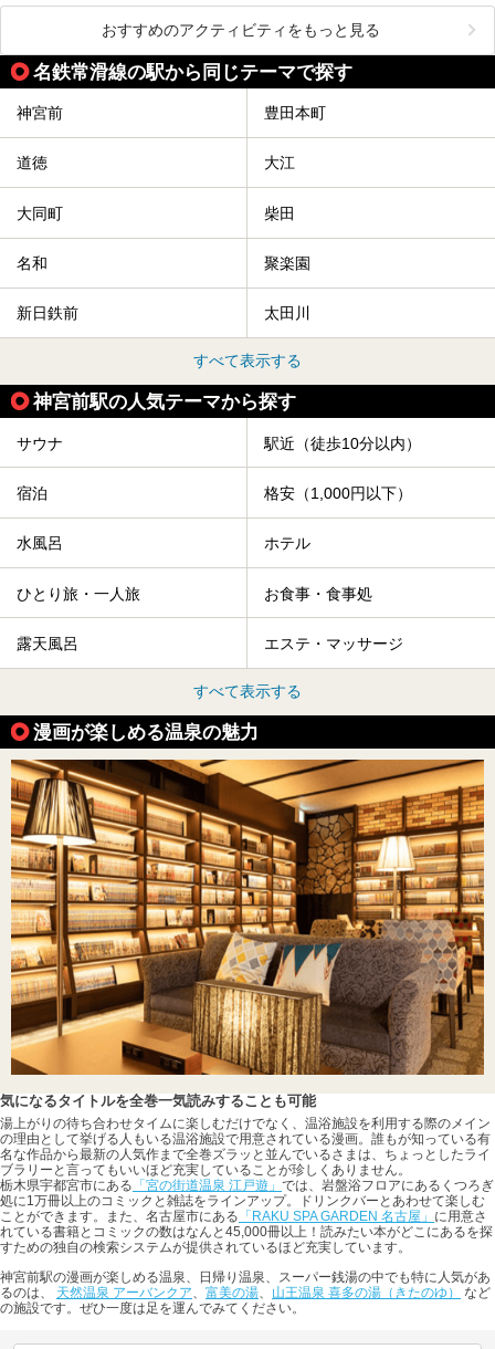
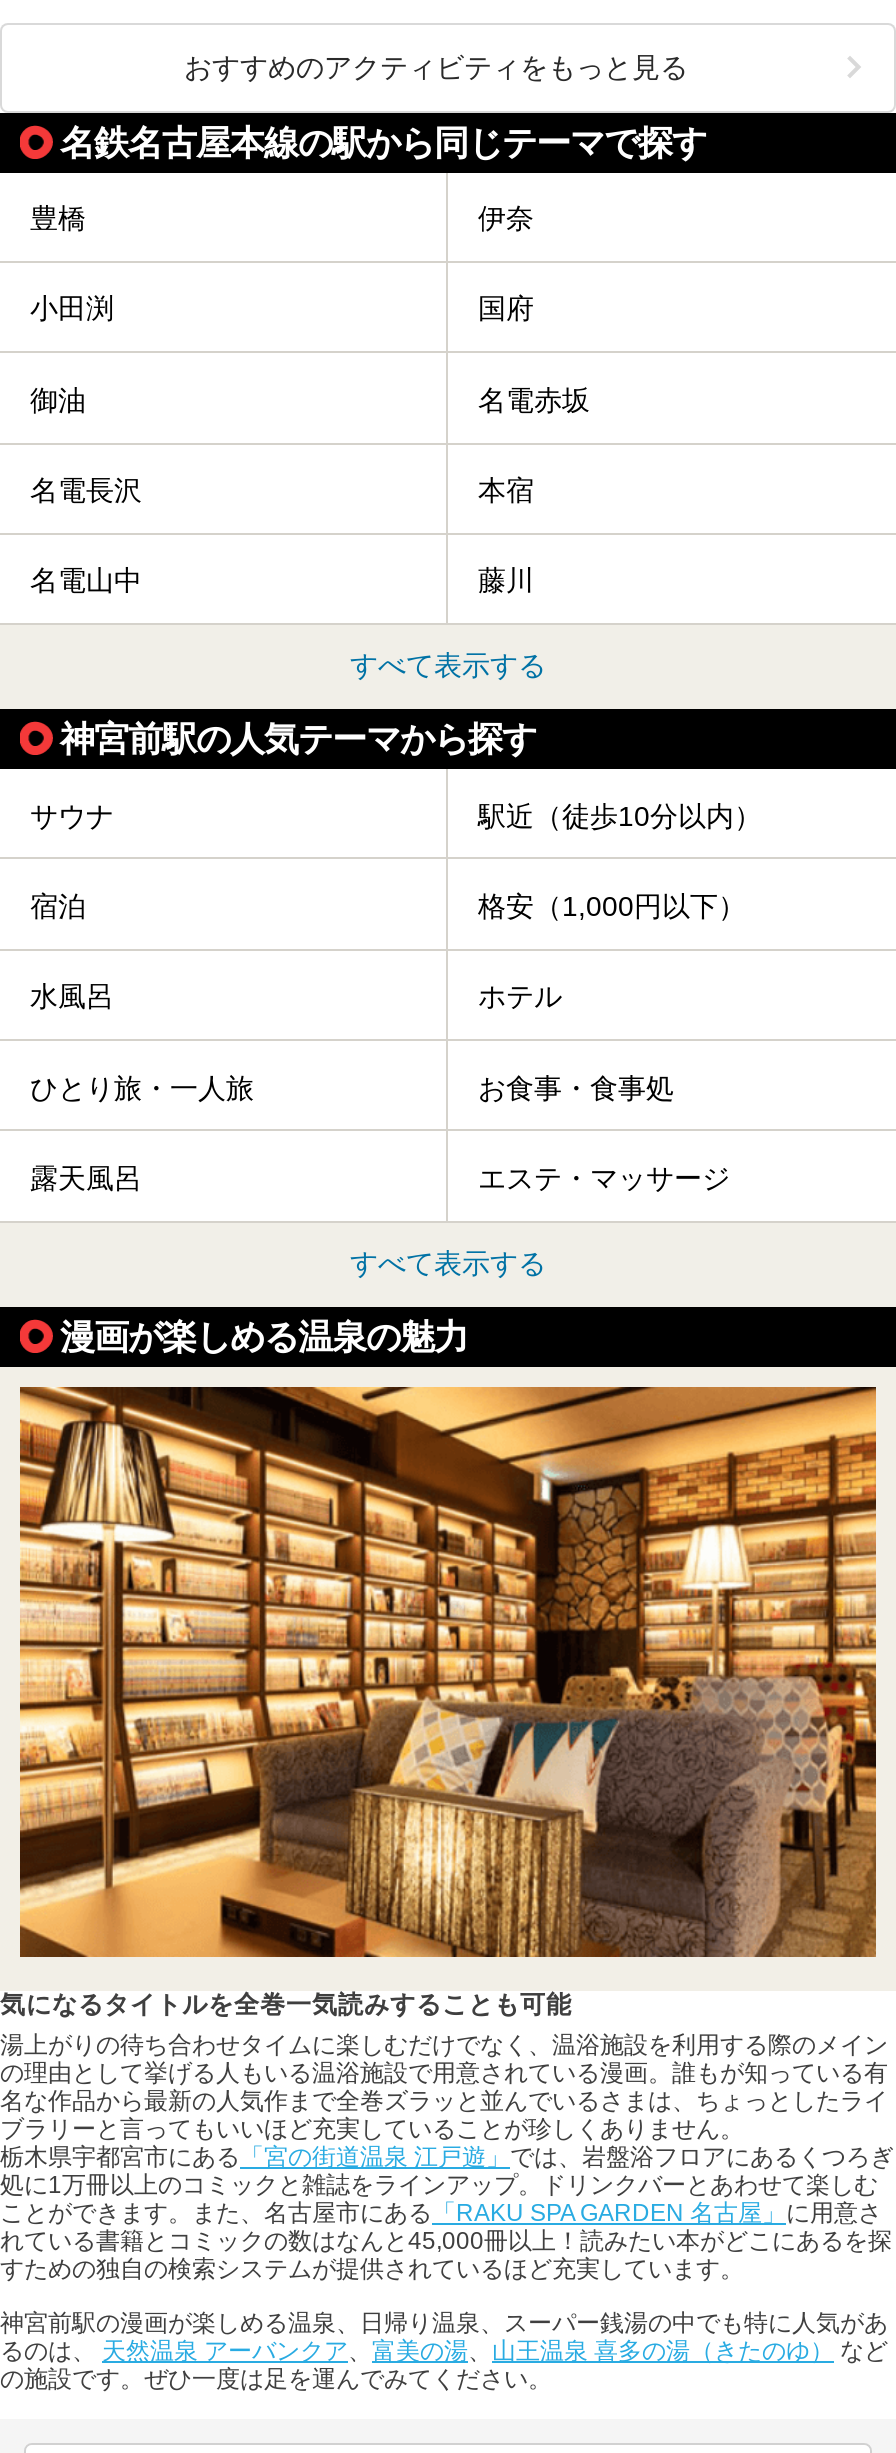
[33,60,352,83] 名鉄常滑線の駅から同じテーマで探す -> [60,122,706,162] 名鉄名古屋本線の駅から同じテーマで探す
[17,104,326,122] 神宮前 | 豊田本町 -> [30,202,534,234] 豊橋 | 伊奈
[17,155,295,172] 道徳 | 大江 -> [30,293,534,325] 小田渕 | 国府
[17,205,295,222] 大同町 | 柴田 -> [30,383,590,415] 御油 | 名電赤坂
[17,255,310,272] 名和 | 聚楽園 -> [30,474,534,506] 名電長沢 | 本宿
[17,305,310,323] 新日鉄前 | 太田川 -> [30,564,534,596] 名電山中 | 藤川

